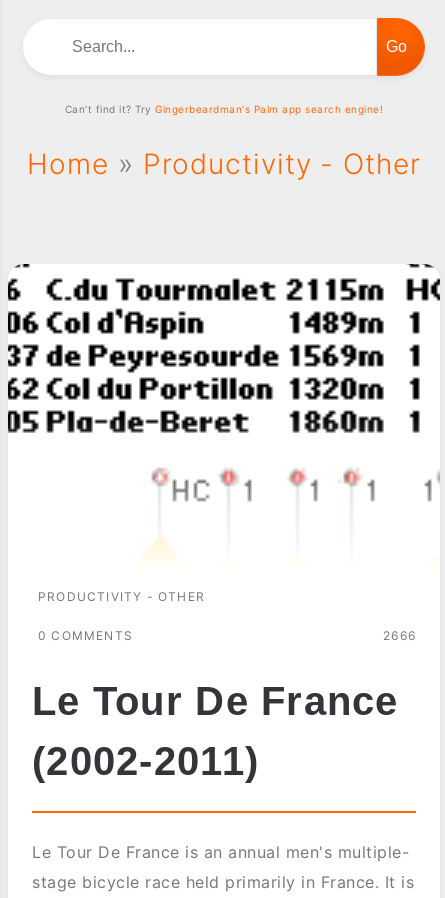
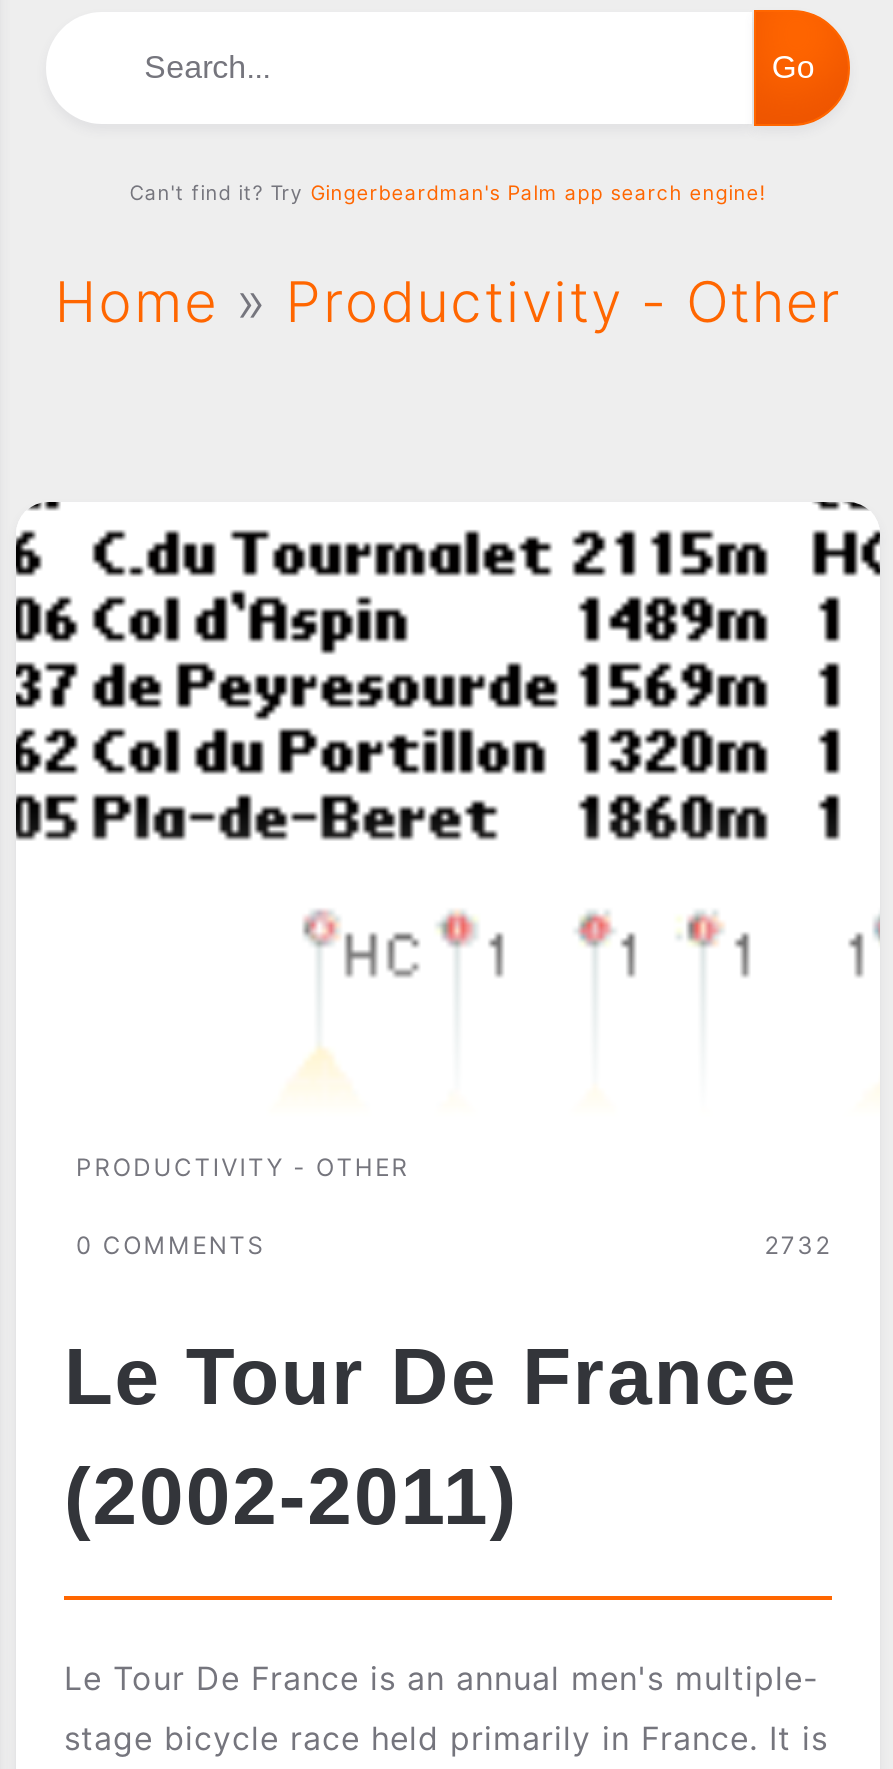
[383,628,416,643] 2666 -> [764,1230,832,1260] 2732

